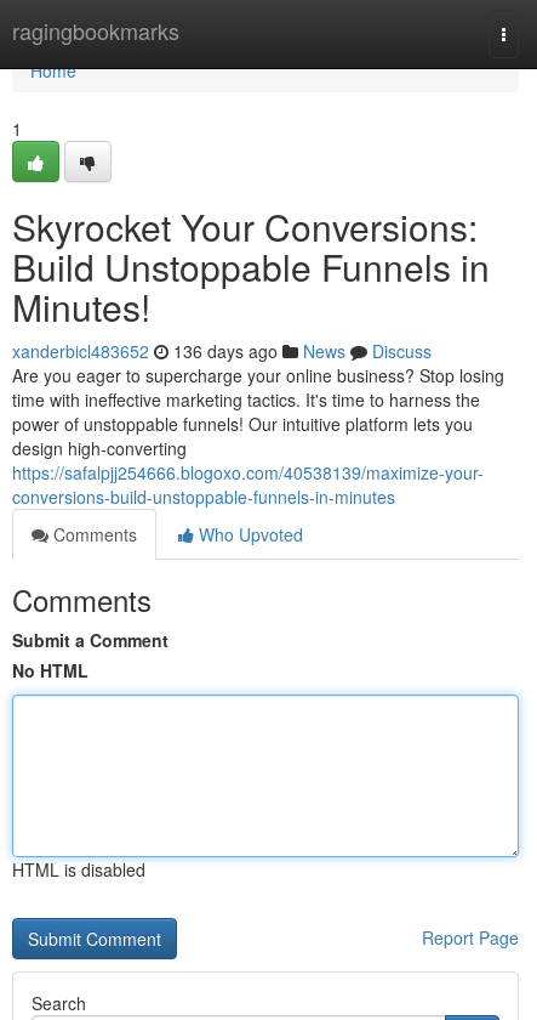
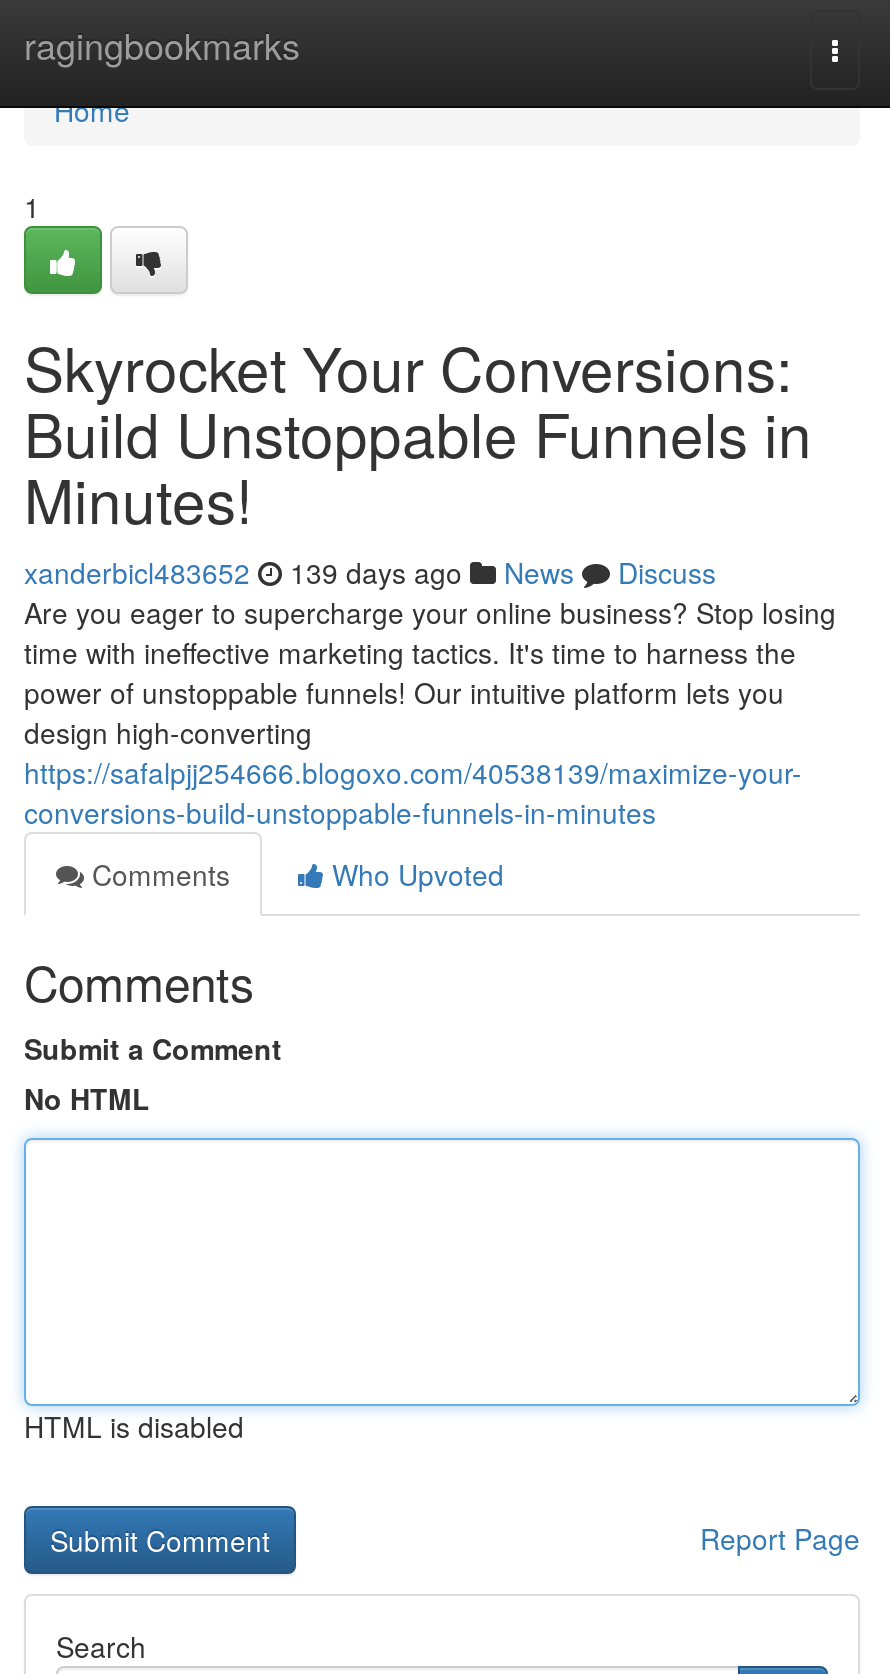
[12,339,432,363] xanderbicl483652 136 days ago News Discuss -> [24,552,716,592] xanderbicl483652 139 days ago News Discuss

